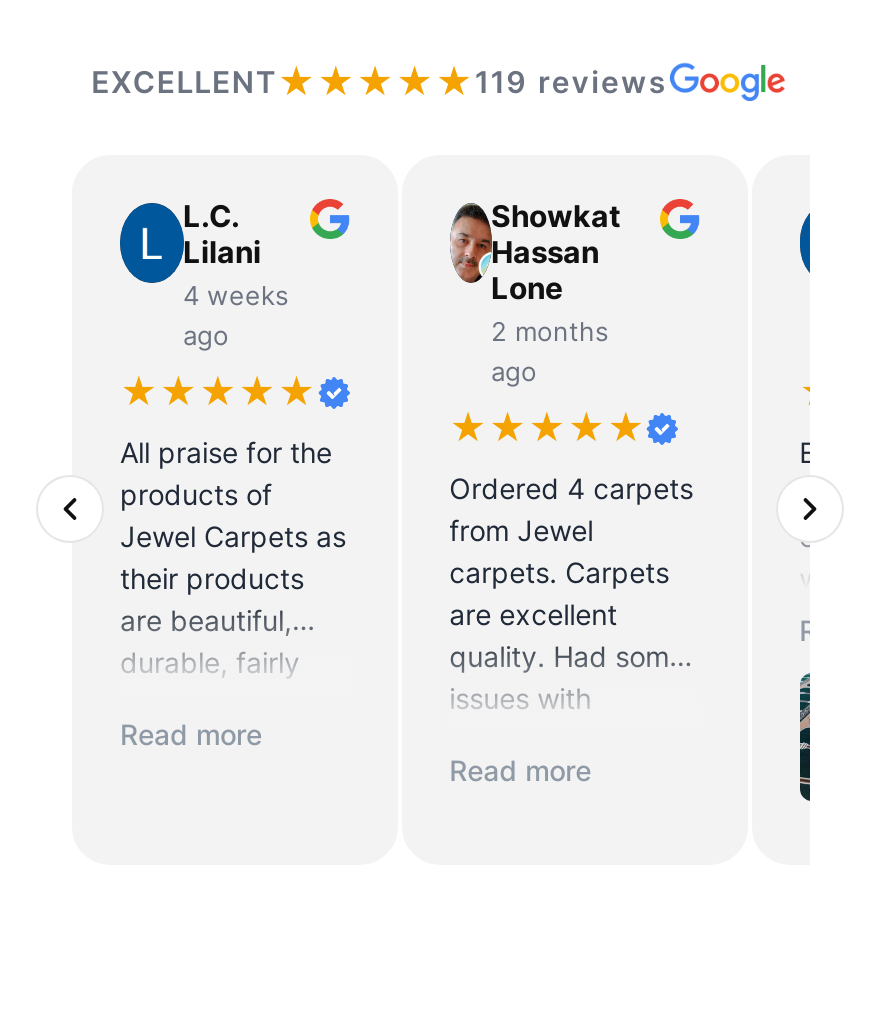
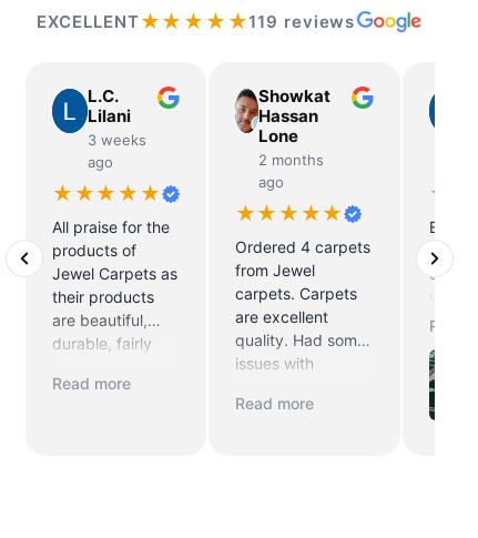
[183,278,289,310] 4 weeks -> [87,131,146,148] 3 weeks

